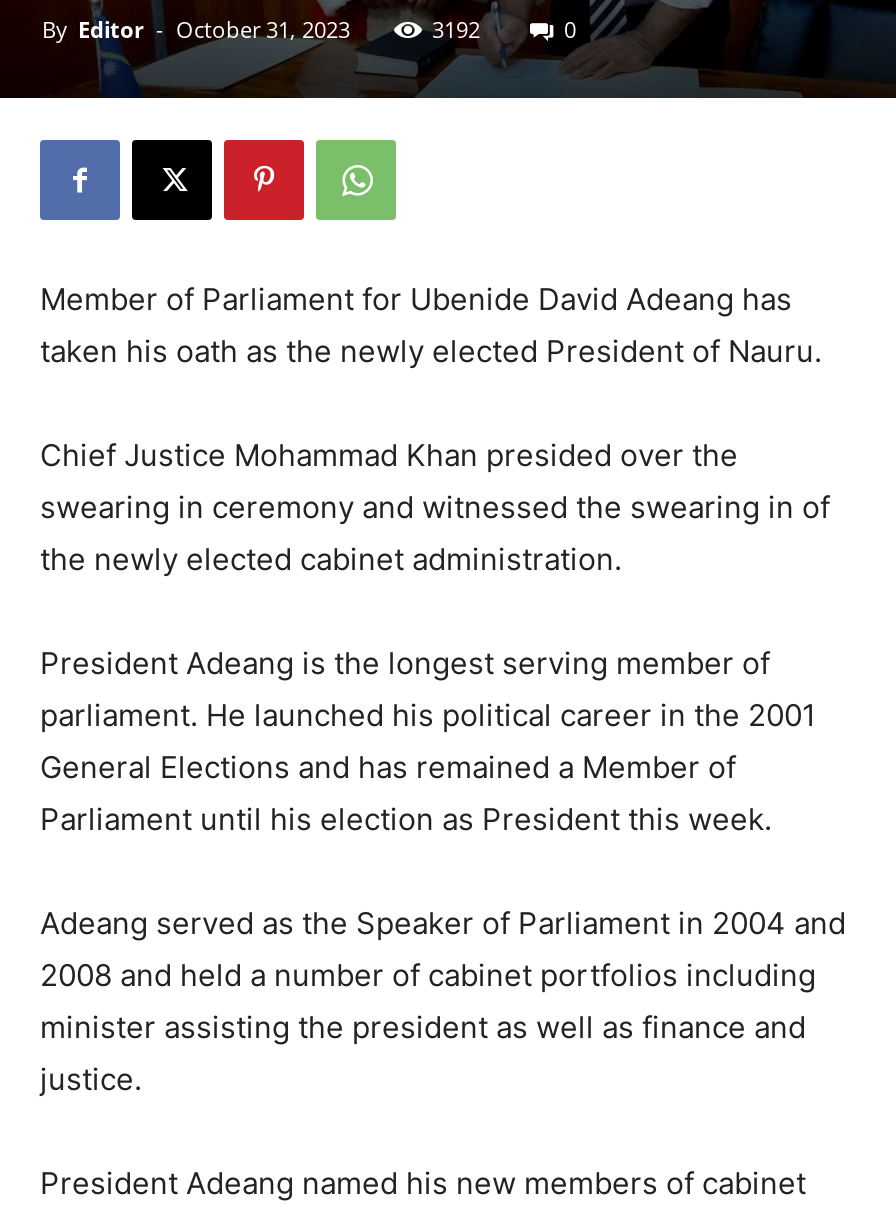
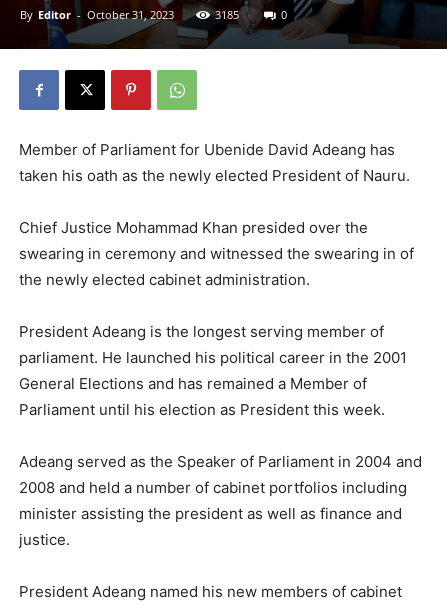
[432,14,480,44] 3192 -> [215,7,239,22] 3185

